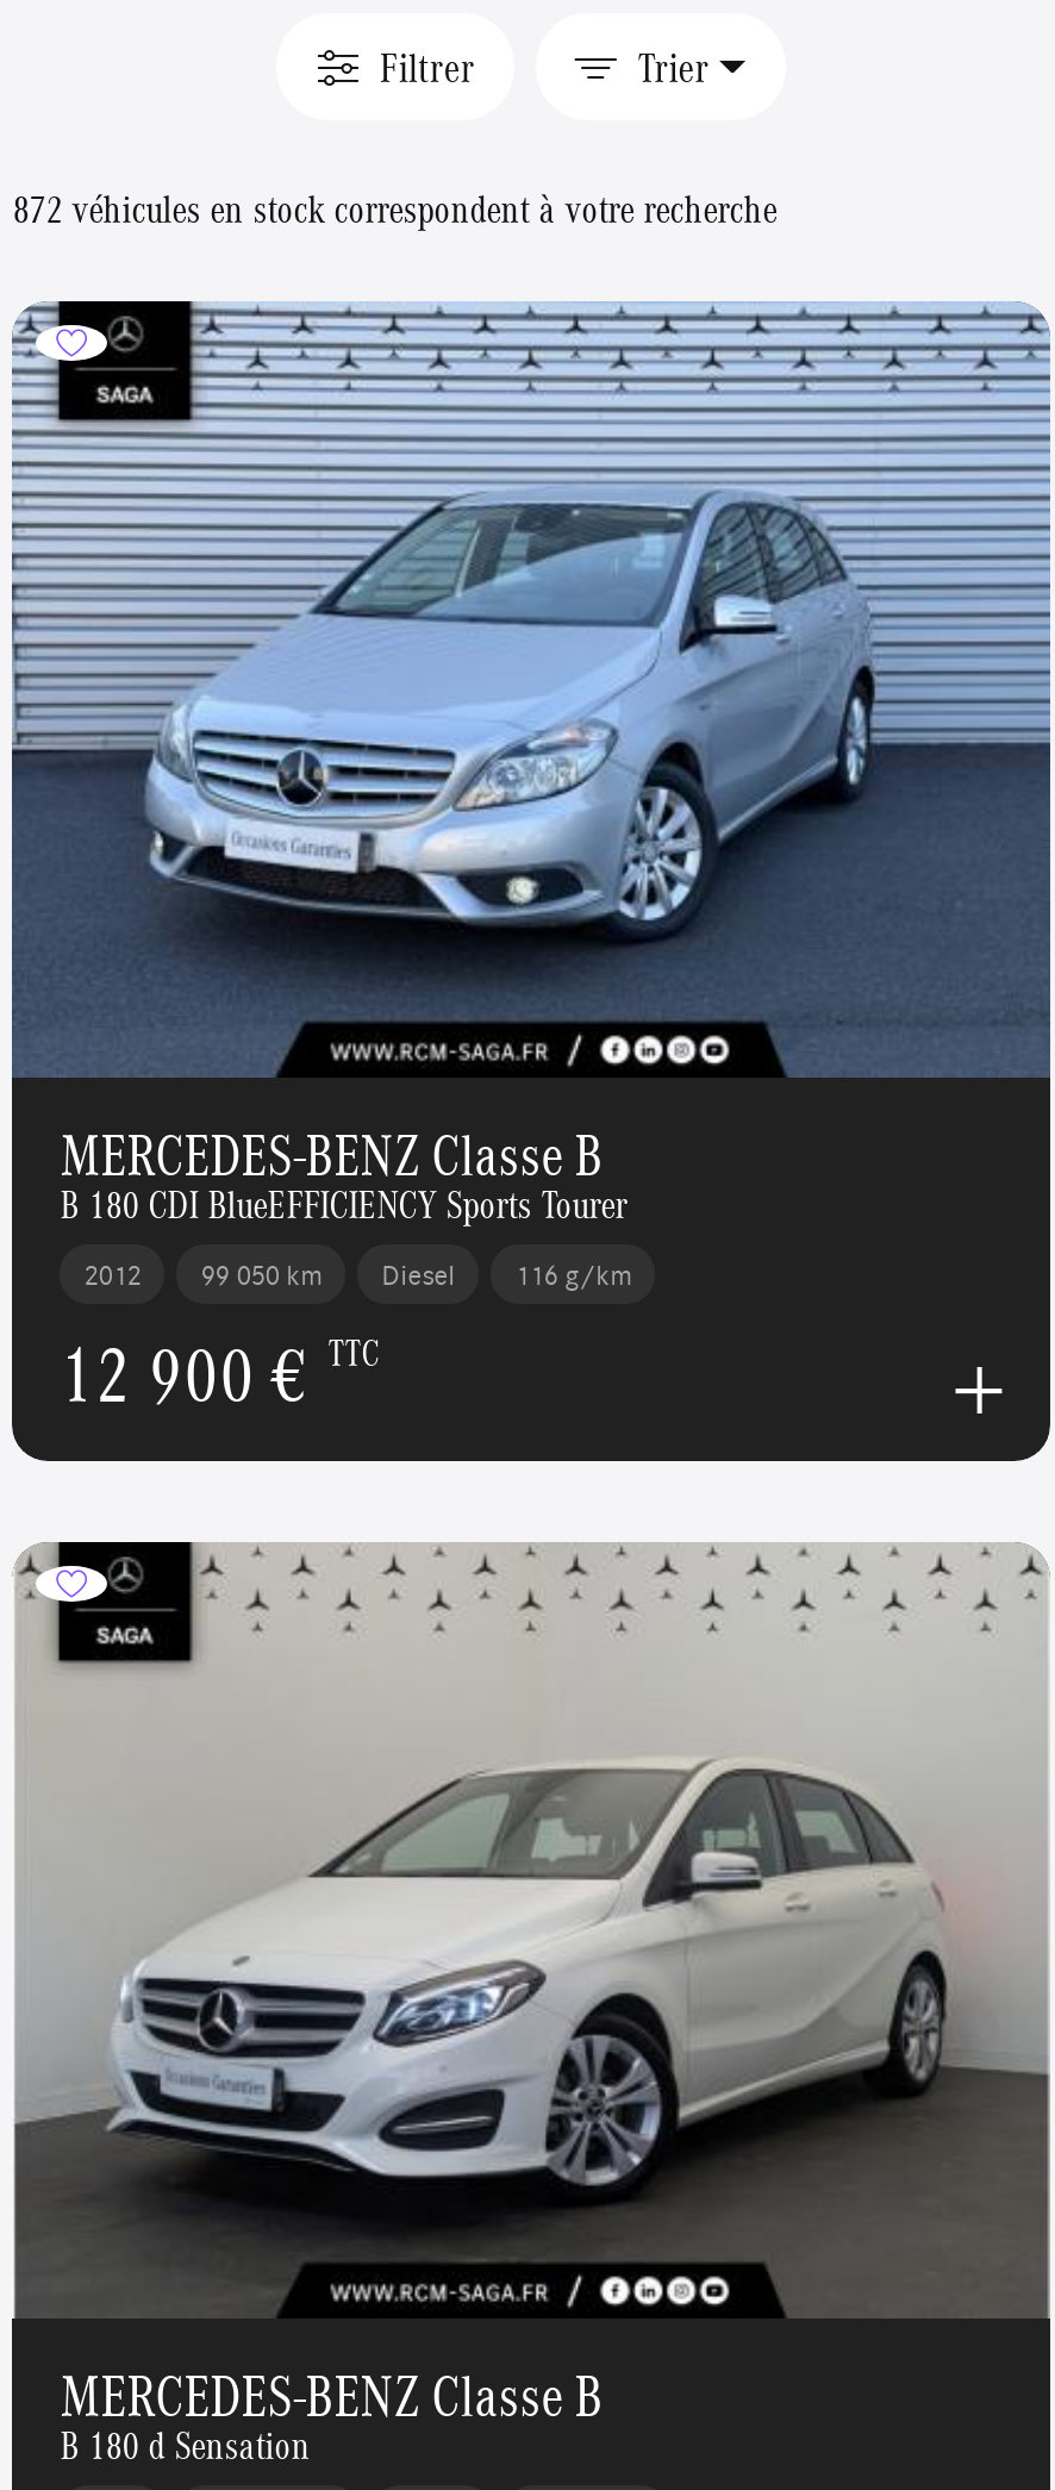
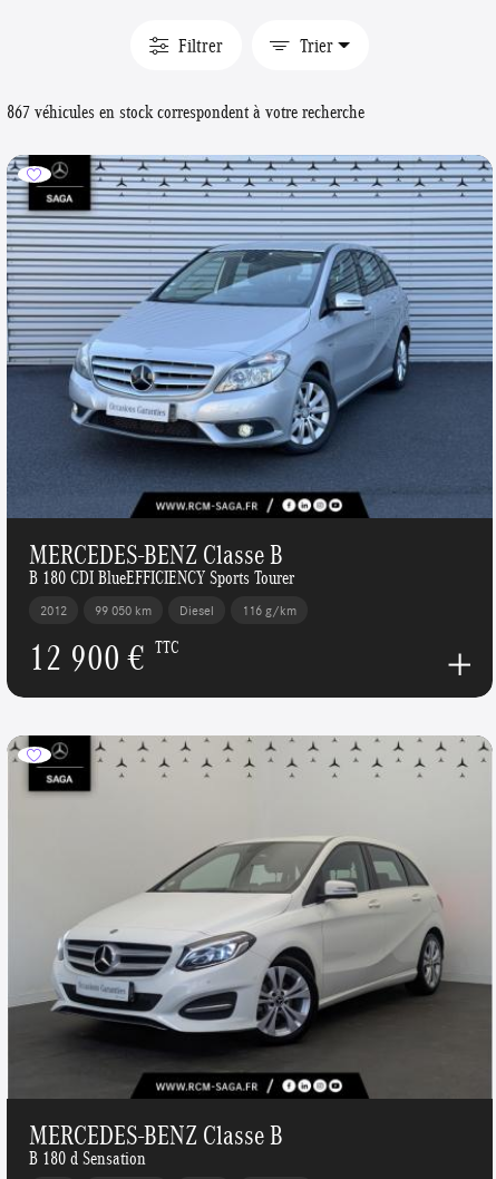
[13,183,777,236] 872 véhicules en stock correspondent à votre recherche -> [7,100,365,124] 867 véhicules en stock correspondent à votre recherche

